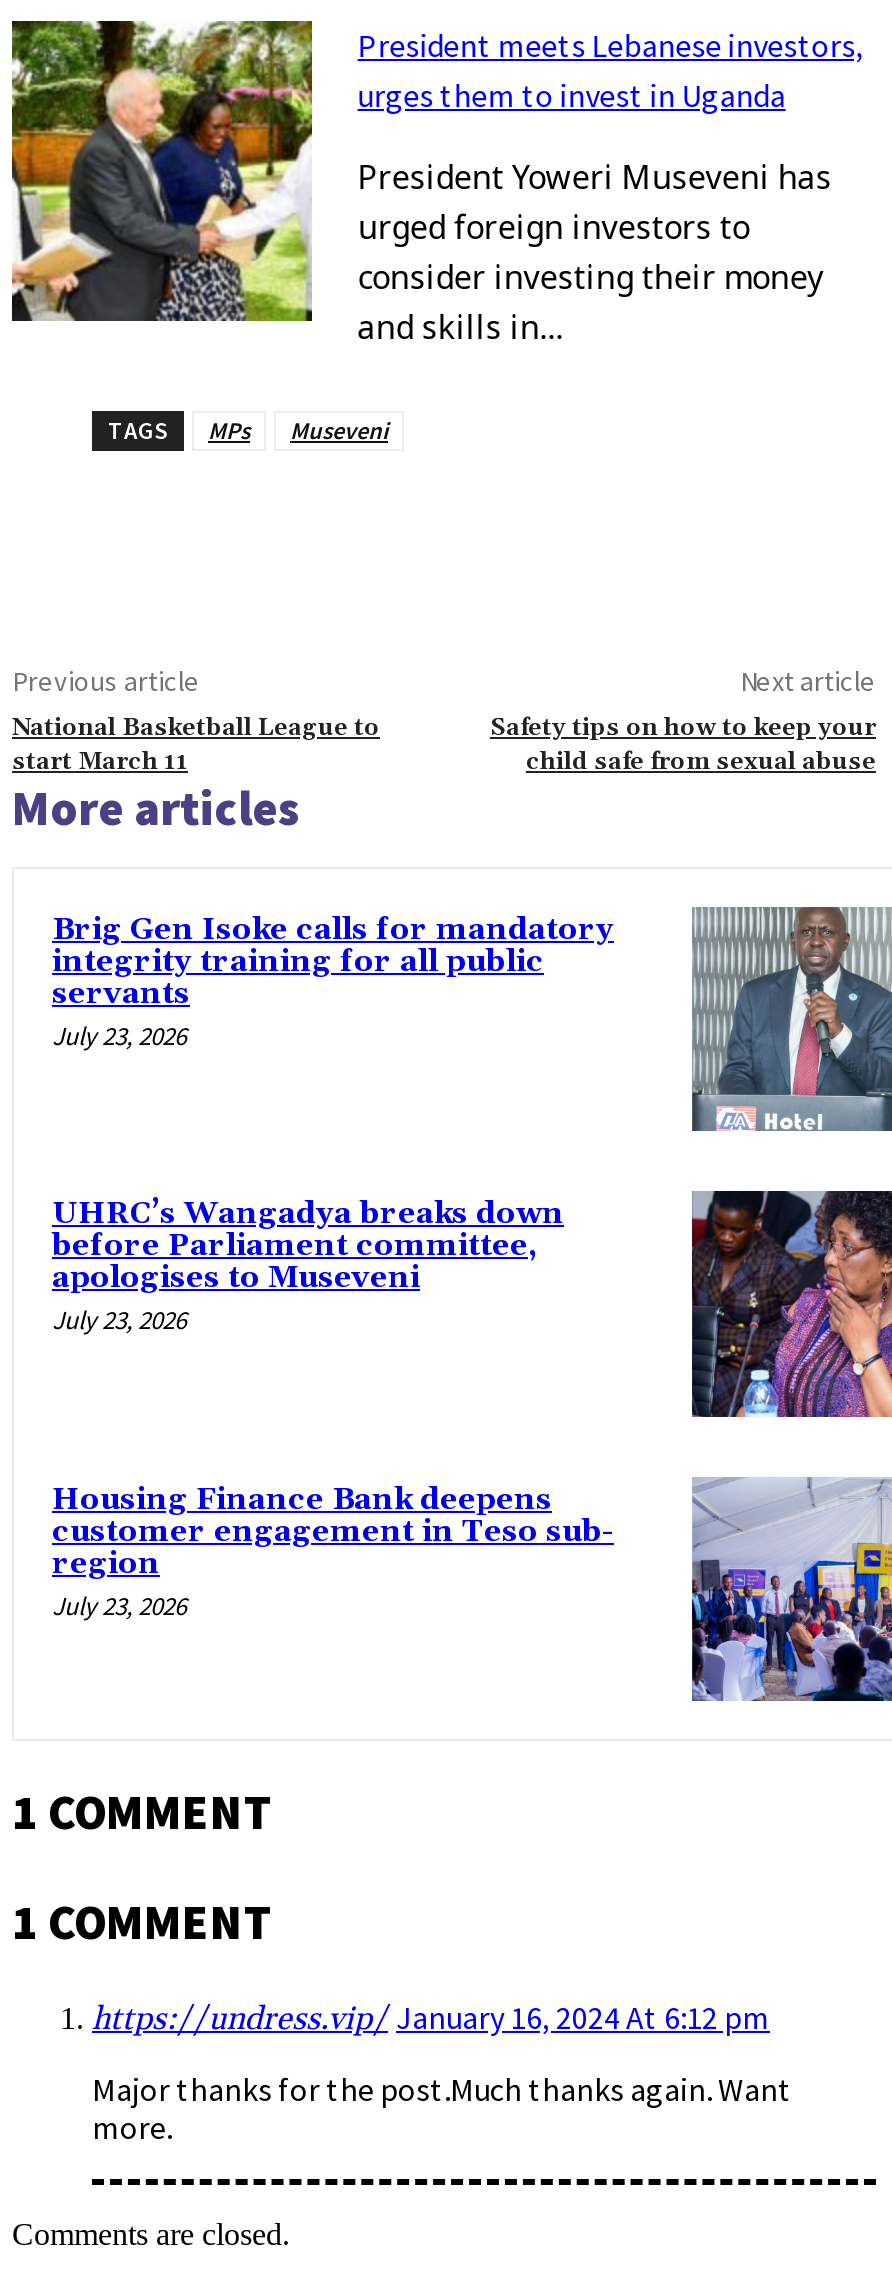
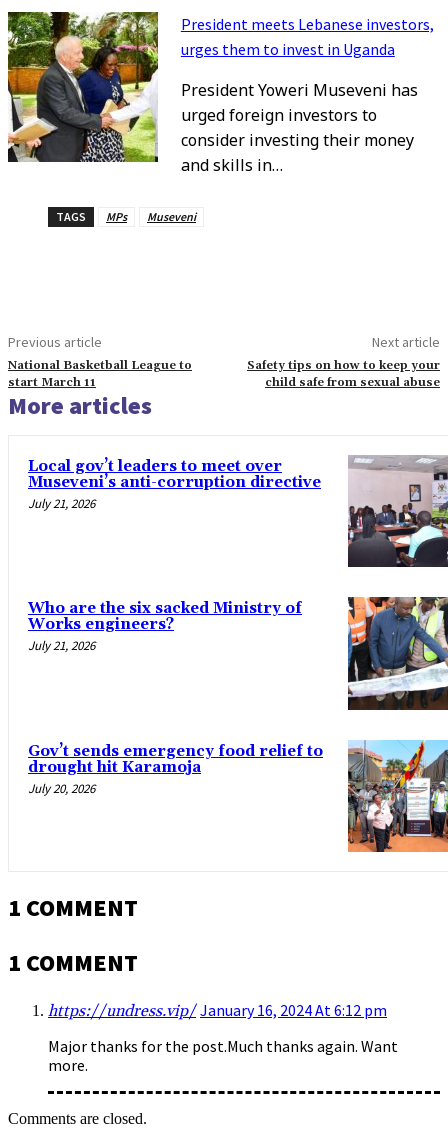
[52,907,886,1133] [image] | Brig Gen Isoke calls for mandatory | integrity training for all public | servants | July 23, 2026 -> [28,456,445,568] [image] | Local gov’t leaders to meet over | Museveni’s anti-corruption directive | July 21, 2026
[52,1196,564,1338] UHRC’s Wangadya breaks down | before Parliament committee, | apologises to Museveni | July 23, 2026 -> [28,599,302,654] Who are the six sacked Ministry of | Works engineers? | July 21, 2026
[690,1189,886,1419] [image] -> [347,596,445,711] [image]
[52,1477,886,1703] [image] | Housing Finance Bank deepens | customer engagement in Teso sub- | region | July 23, 2026 -> [28,740,445,853] [image] | Gov’t sends emergency food relief to | drought hit Karamoja | July 20, 2026

